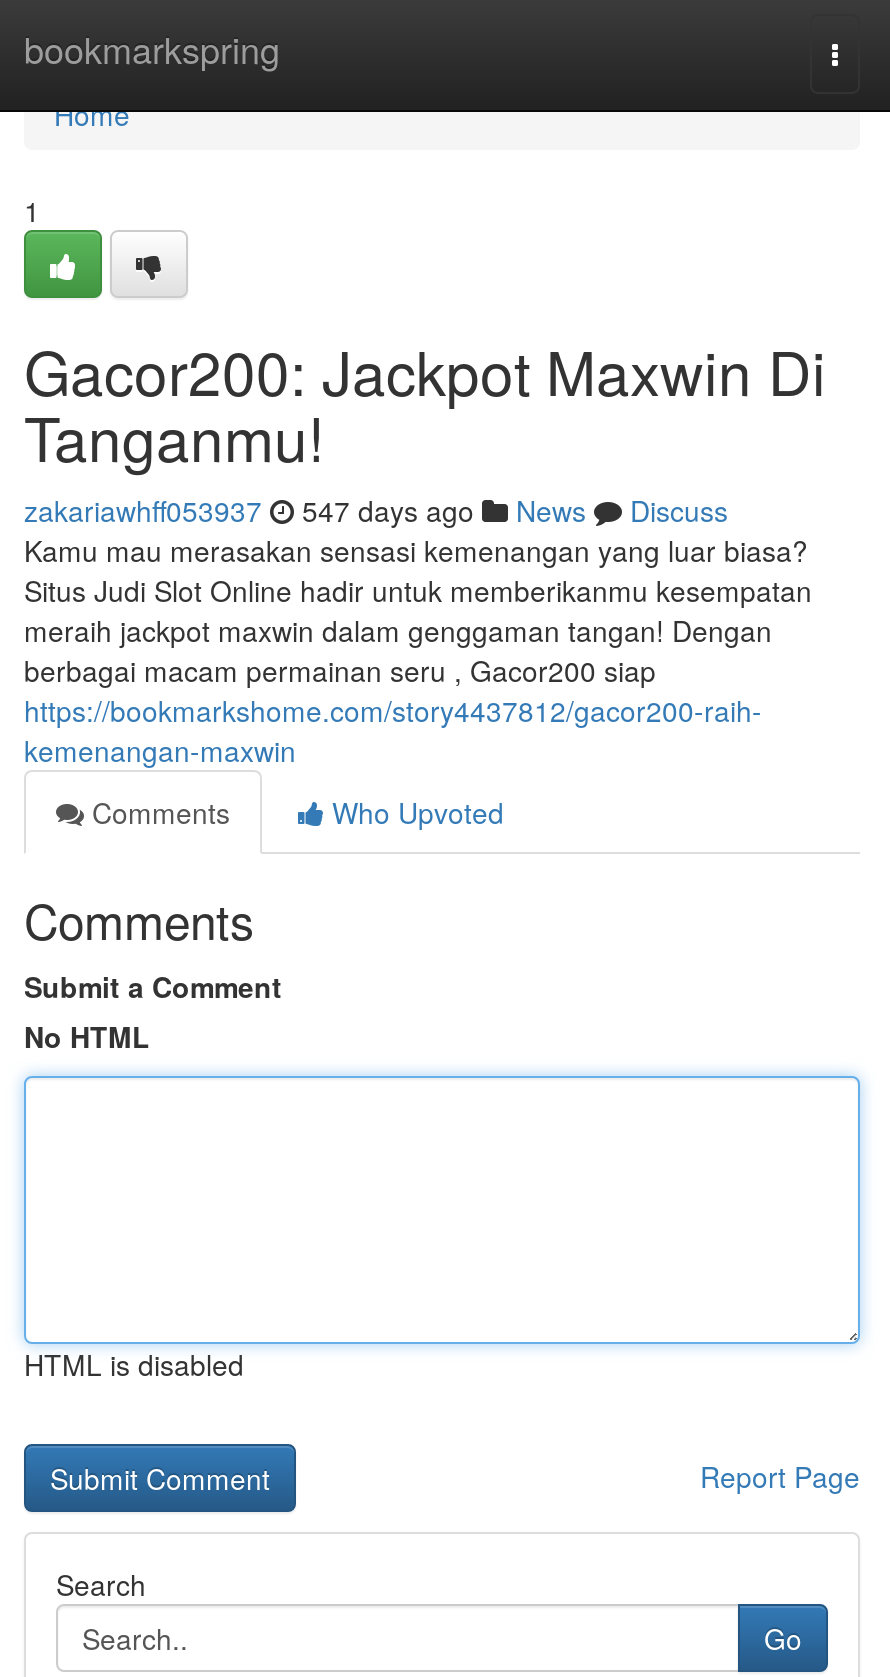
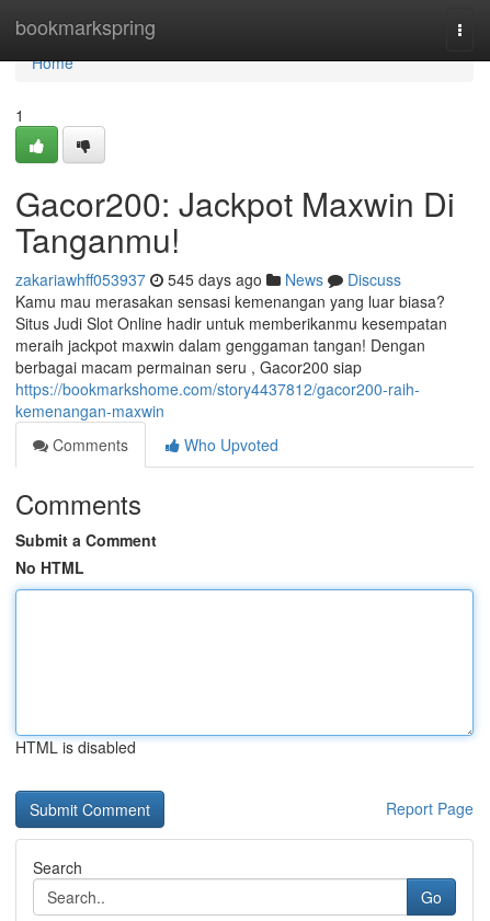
[24,490,728,530] zakariawhff053937 547 days ago News Discuss -> [15,268,401,290] zakariawhff053937 545 days ago News Discuss

